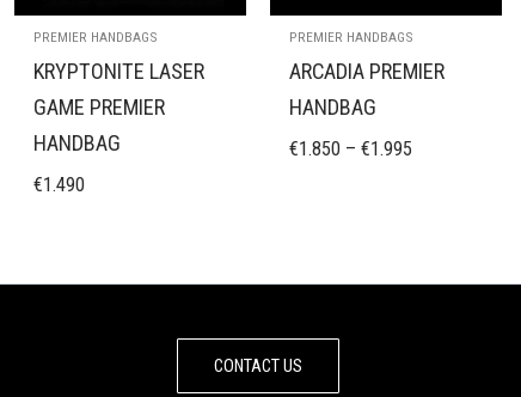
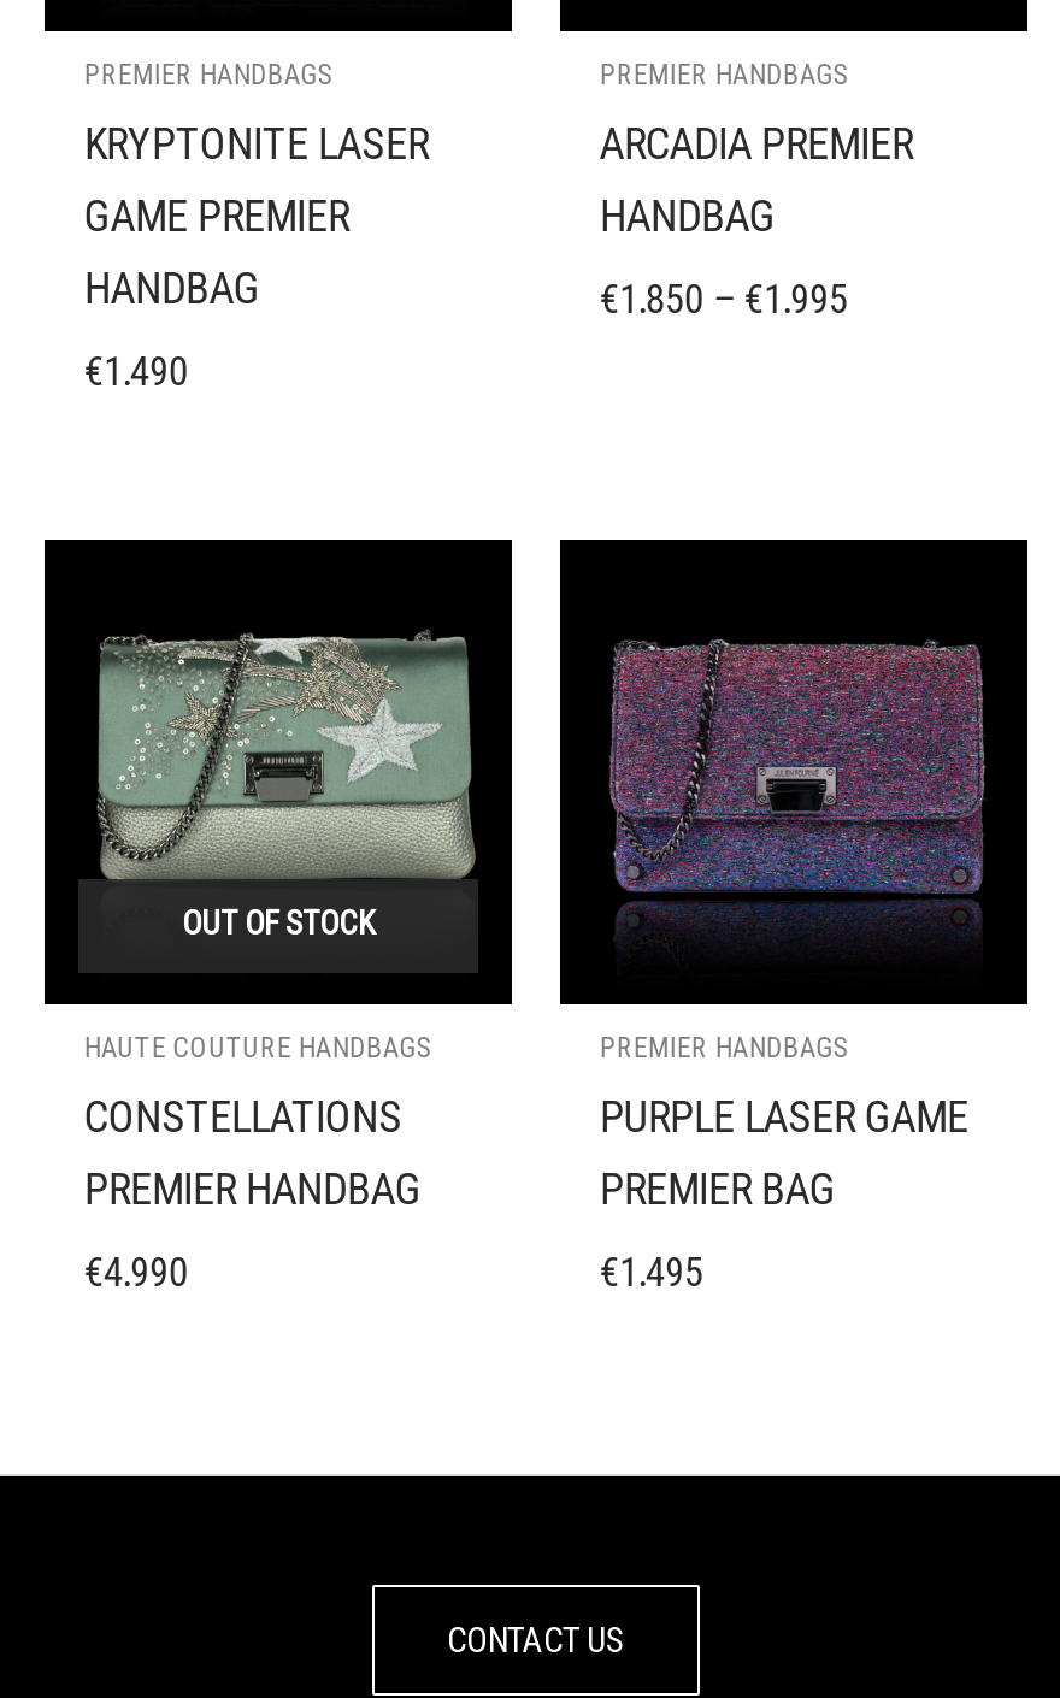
none -> [42,631,514,1297] [image] | OUT OF STOCK | HAUTE COUTURE HANDBAGS | CONSTELLATIONS | PREMIER HANDBAG | €4.990
none -> [558,638,1030,1297] [image] | PREMIER HANDBAGS | PURPLE LASER GAME | PREMIER BAG | €1.495

